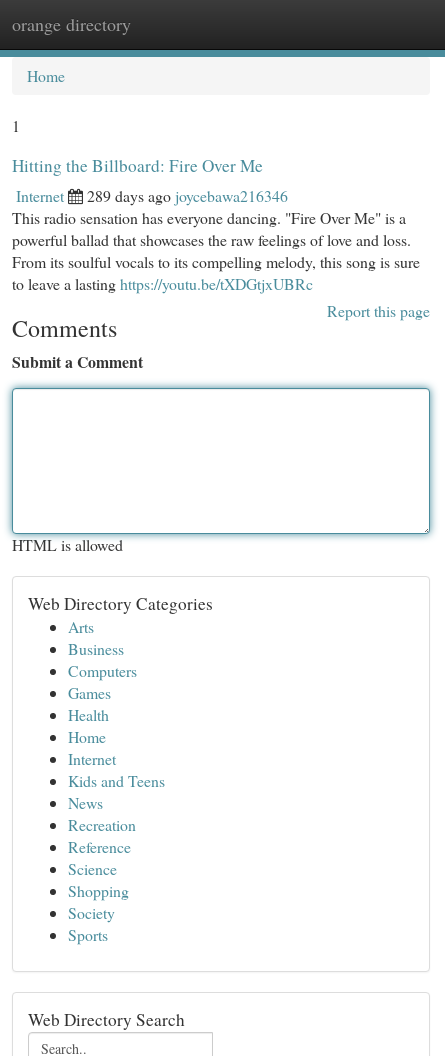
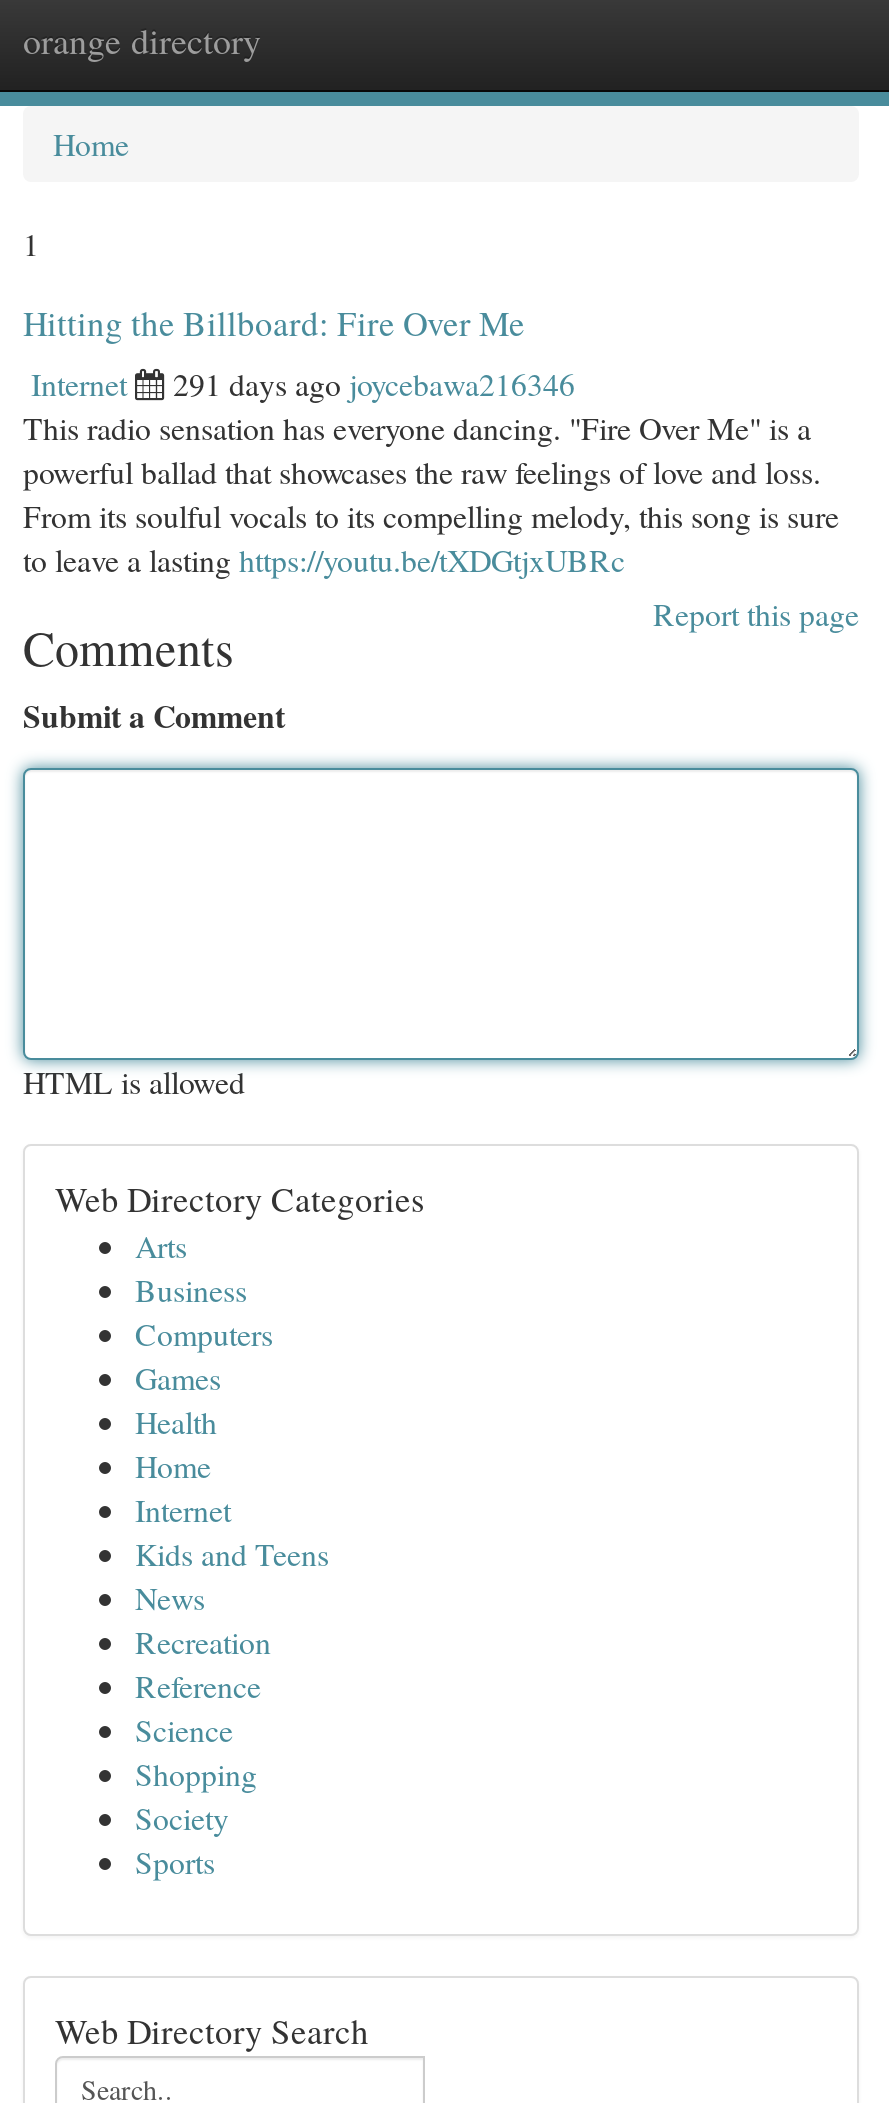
[87,185,288,206] 289 days ago joycebawa216346 -> [173,362,575,404] 291 days ago joycebawa216346

